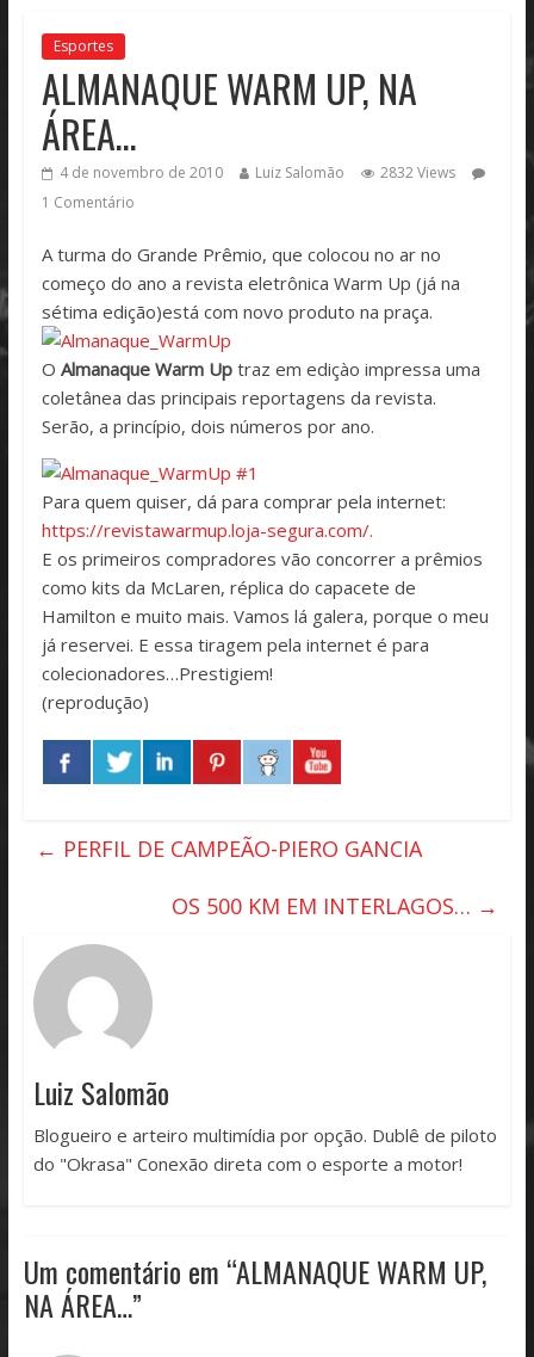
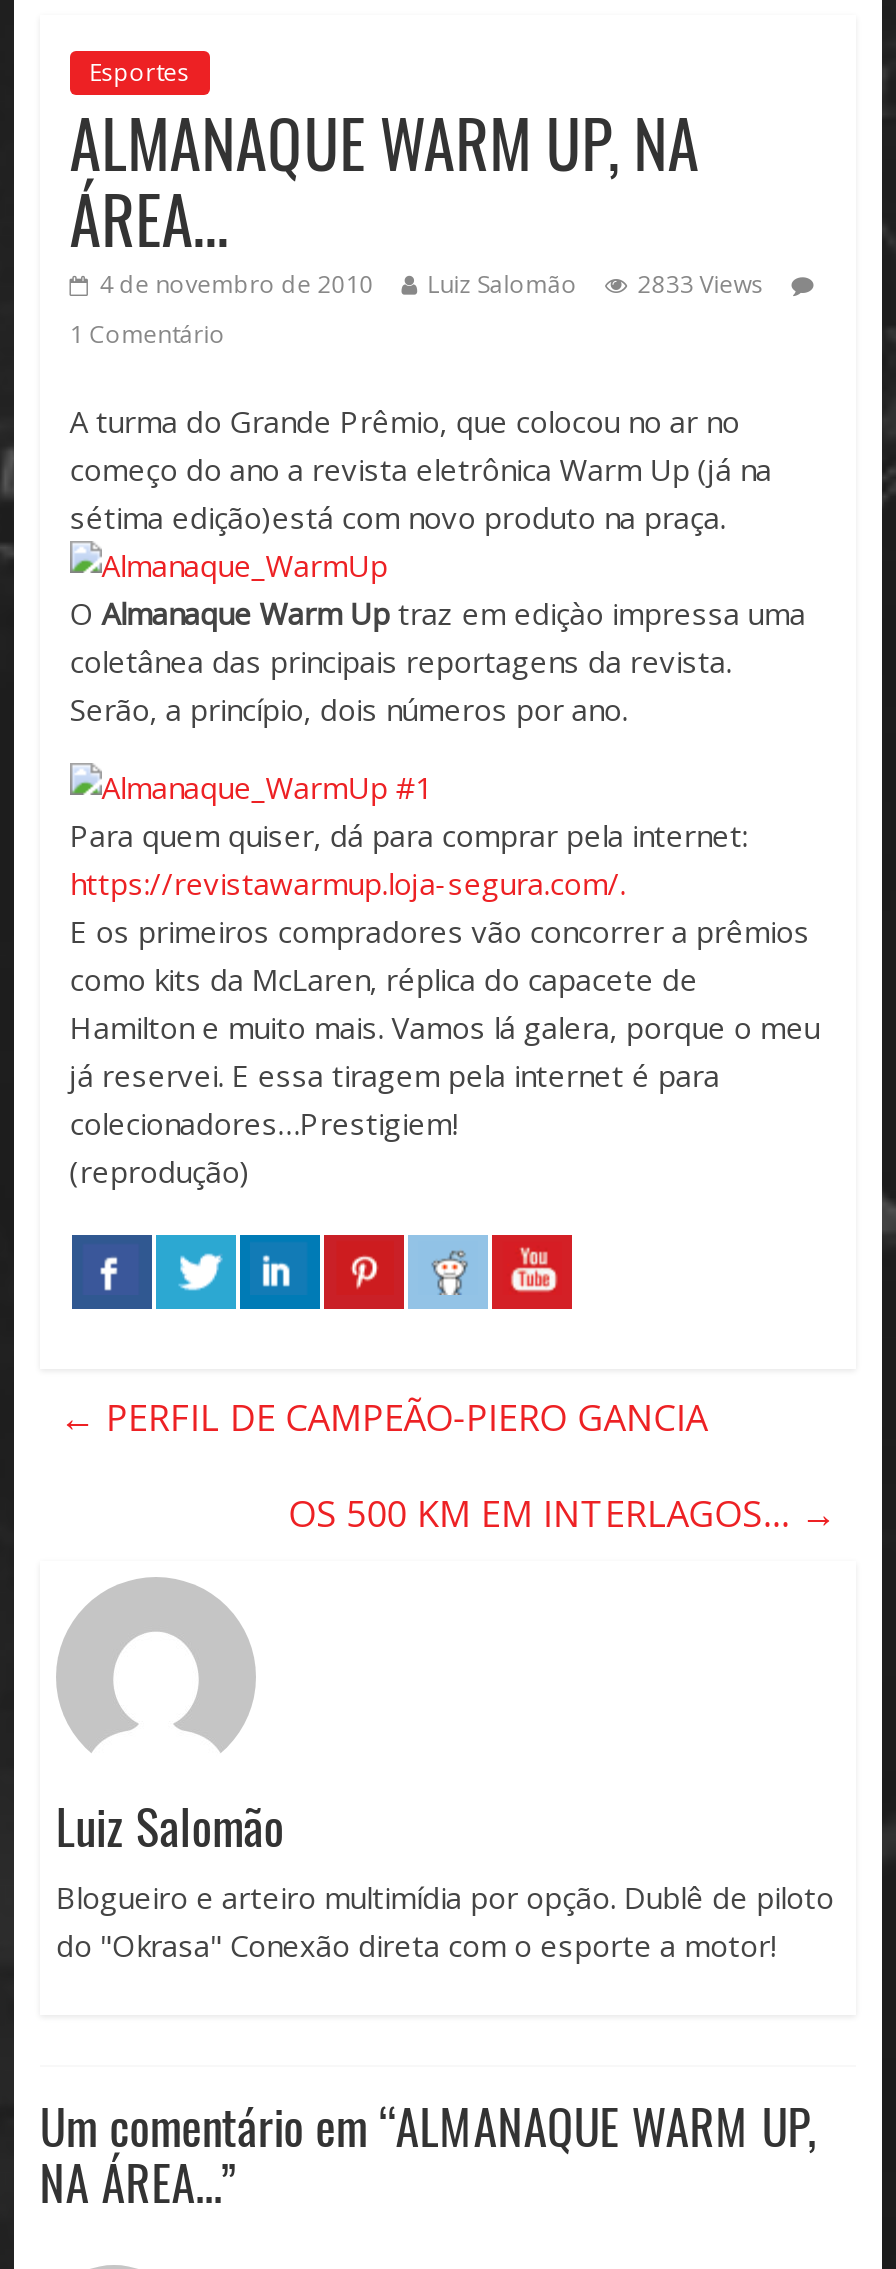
[59,162,455,183] 4 de novembro de 2010 Luiz Salomão 2832 Views -> [100,267,764,301] 4 de novembro de 2010 Luiz Salomão 2833 Views

